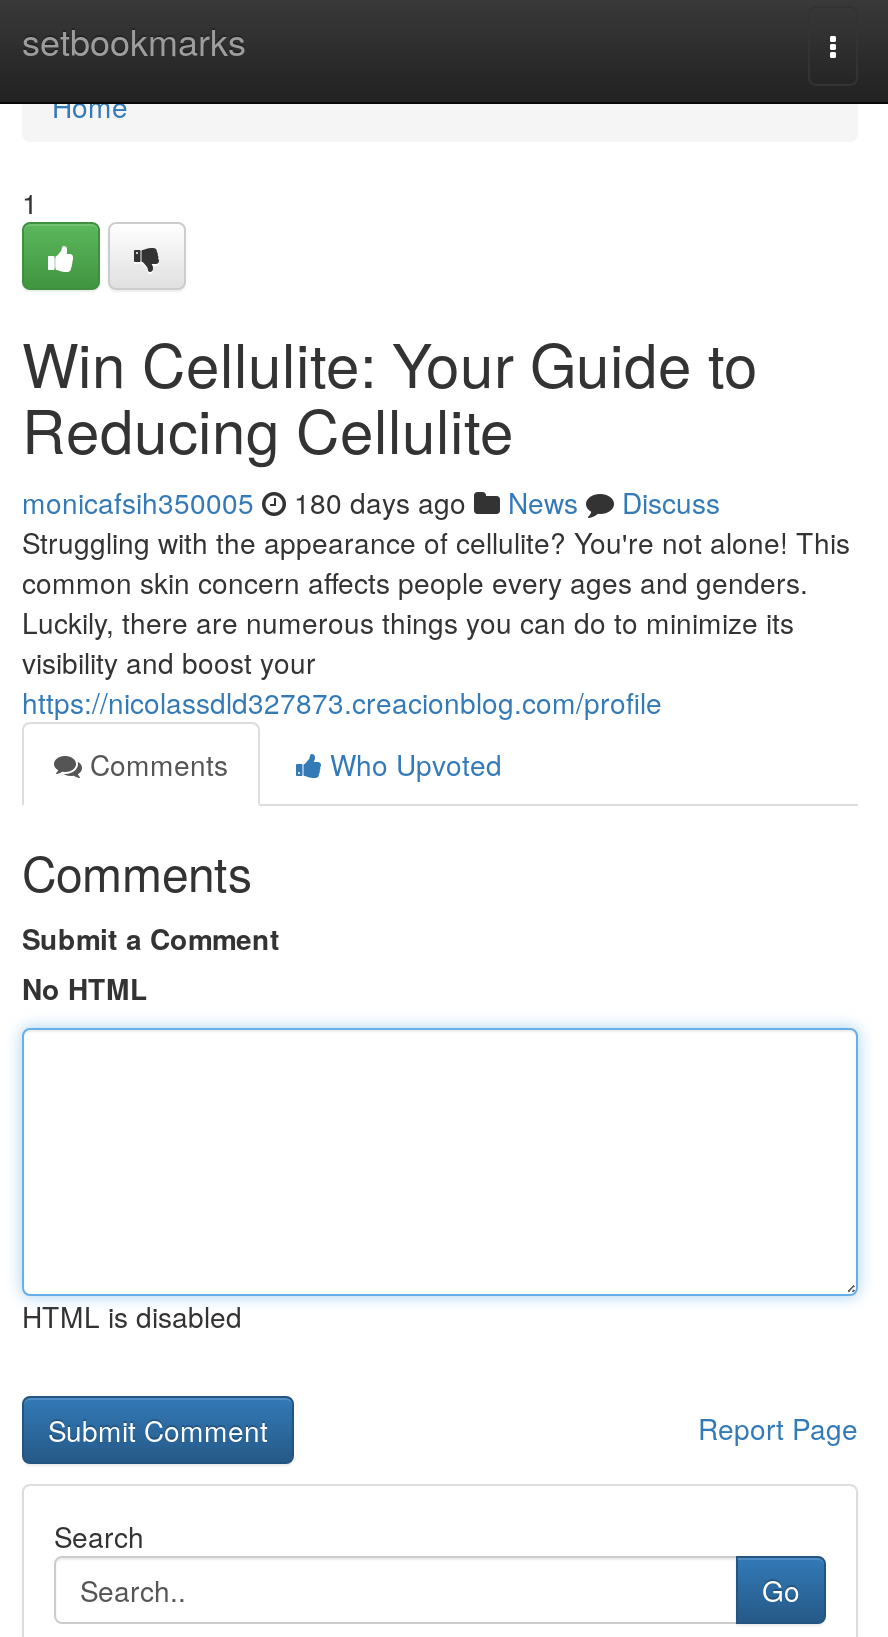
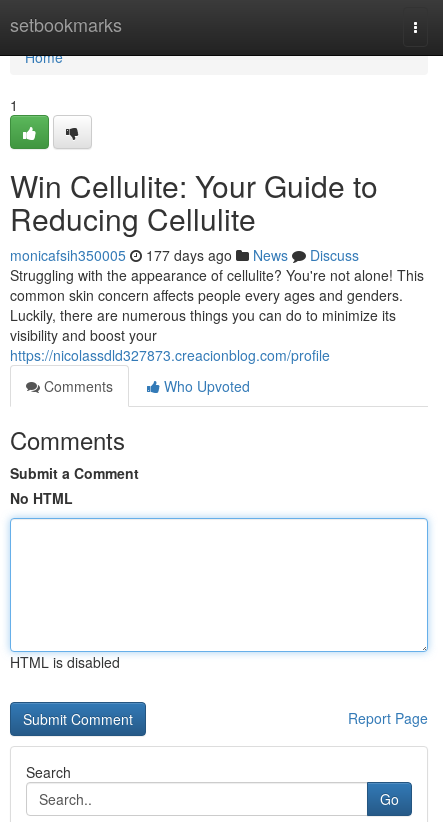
[22,482,720,522] monicafsih350005 180 days ago News Discuss -> [10,245,359,265] monicafsih350005 177 days ago News Discuss

